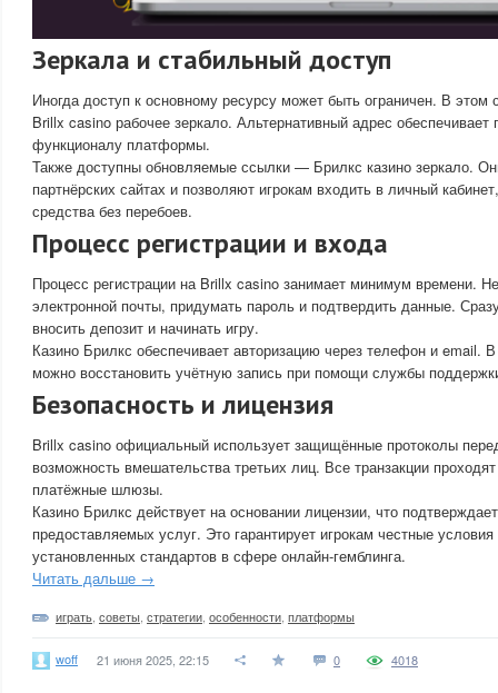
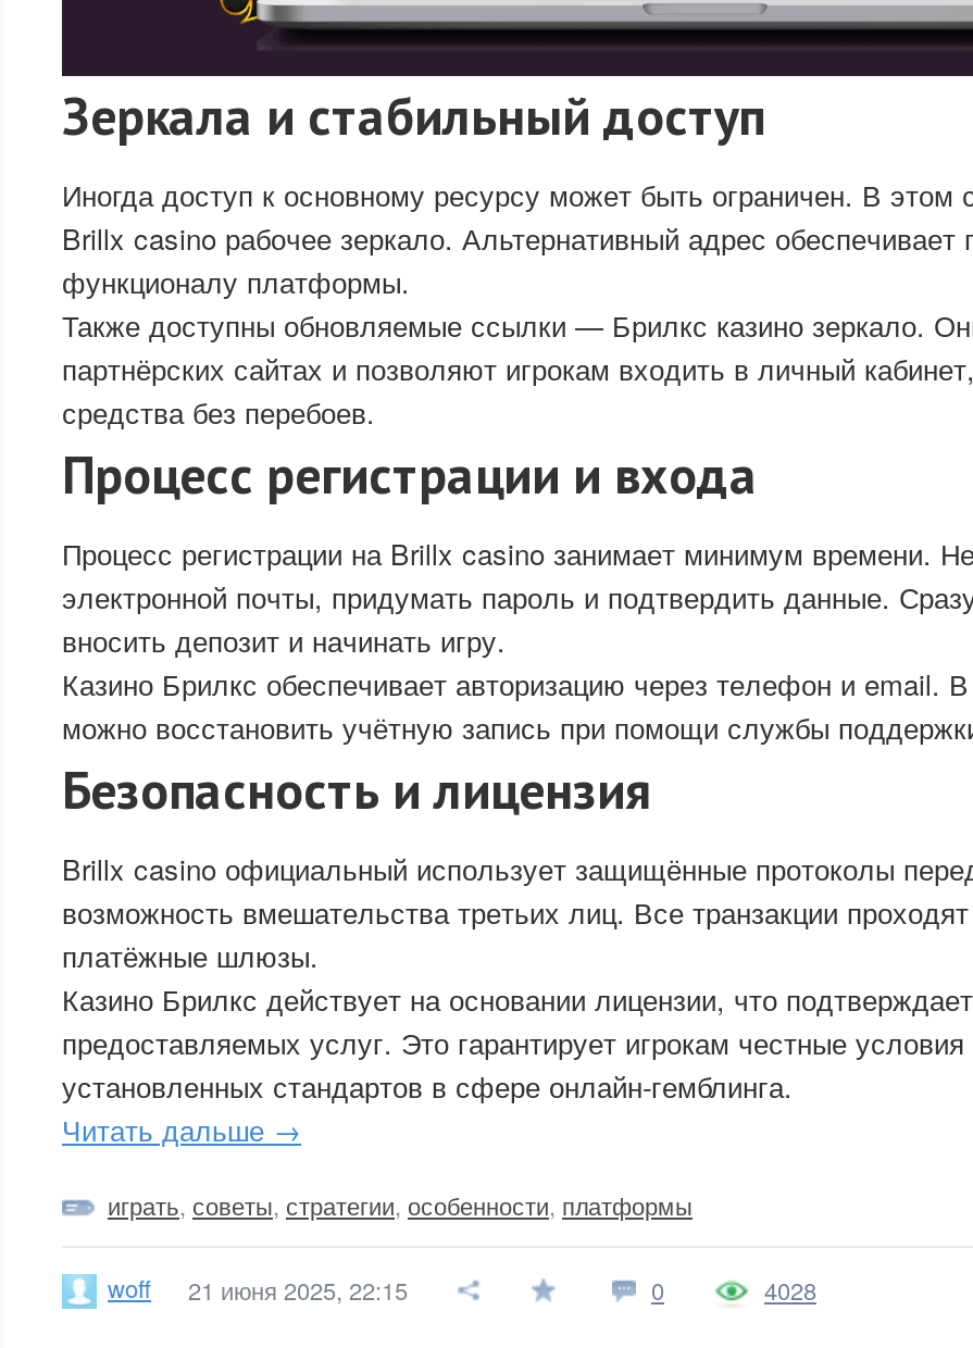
[391,651,418,669] 4018 -> [764,1272,816,1307] 4028

